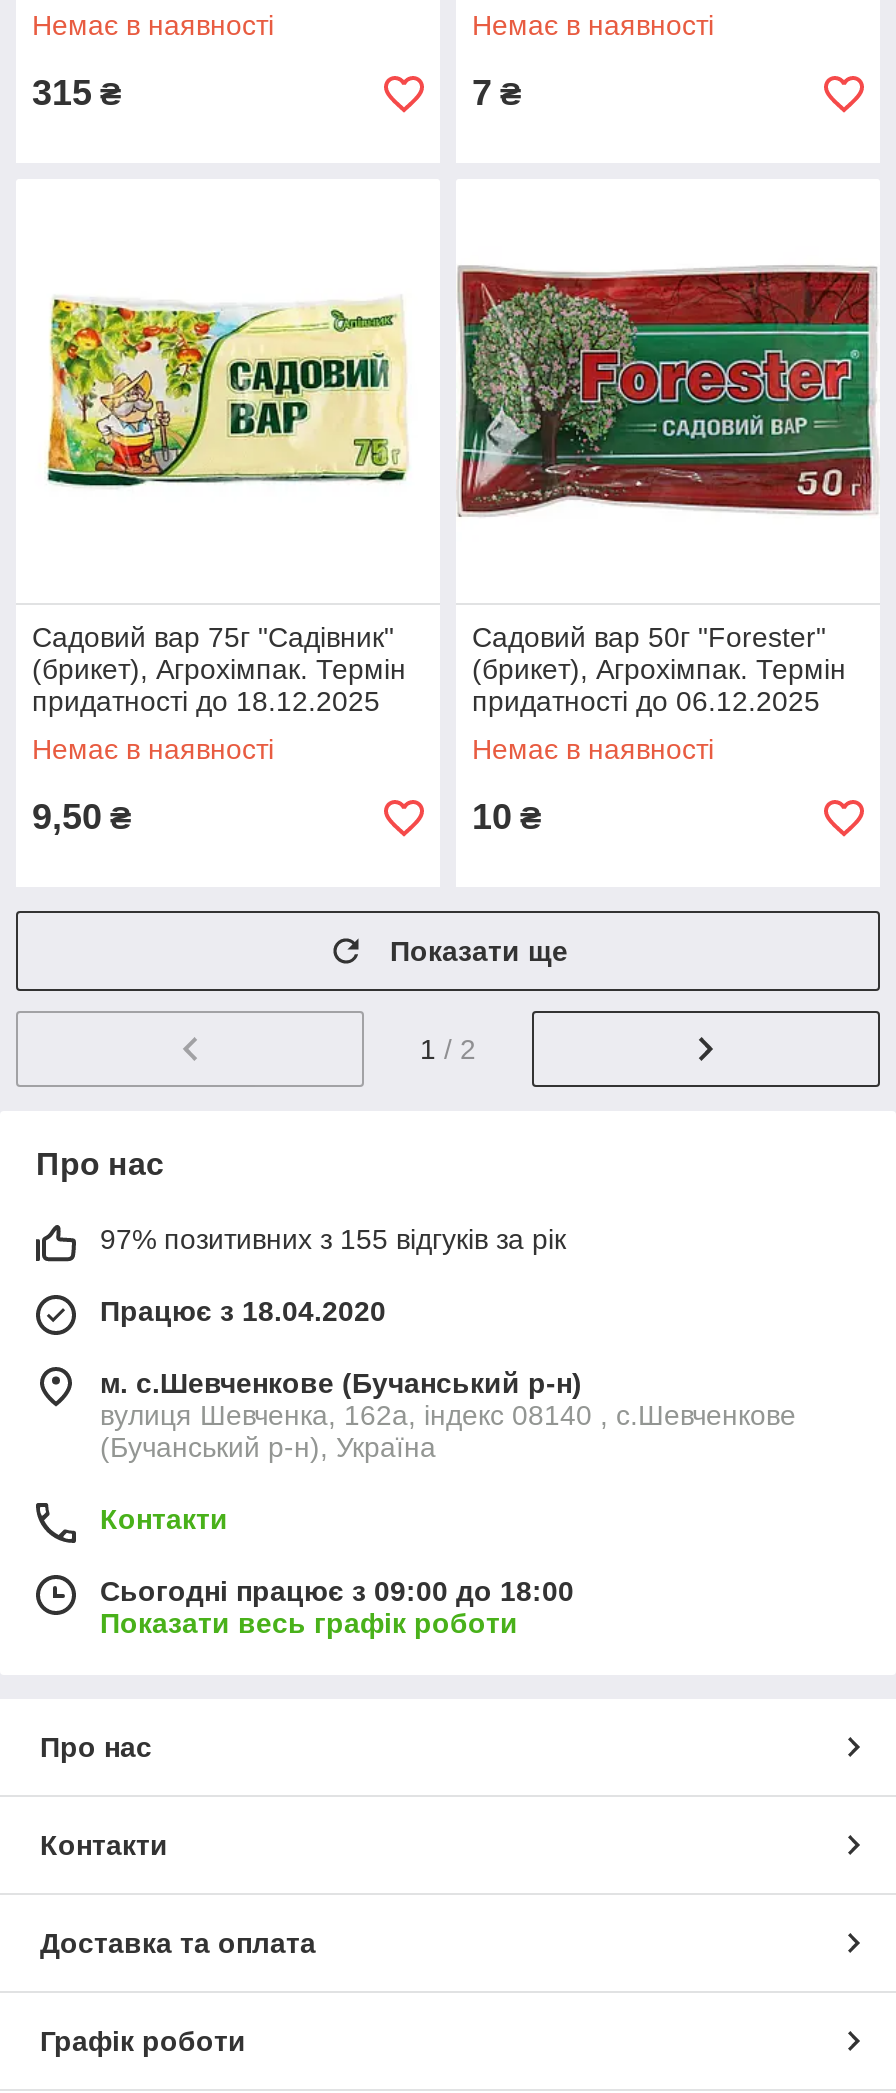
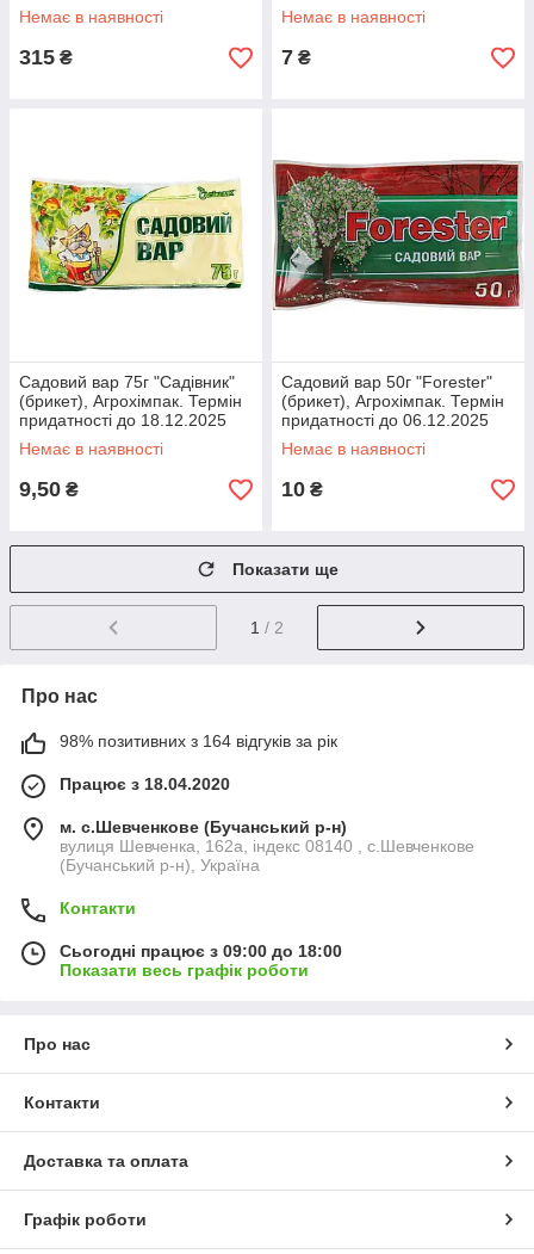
[100,1223,566,1255] 97% позитивних з 155 відгуків за рік -> [60,731,337,750] 98% позитивних з 164 відгуків за рік

